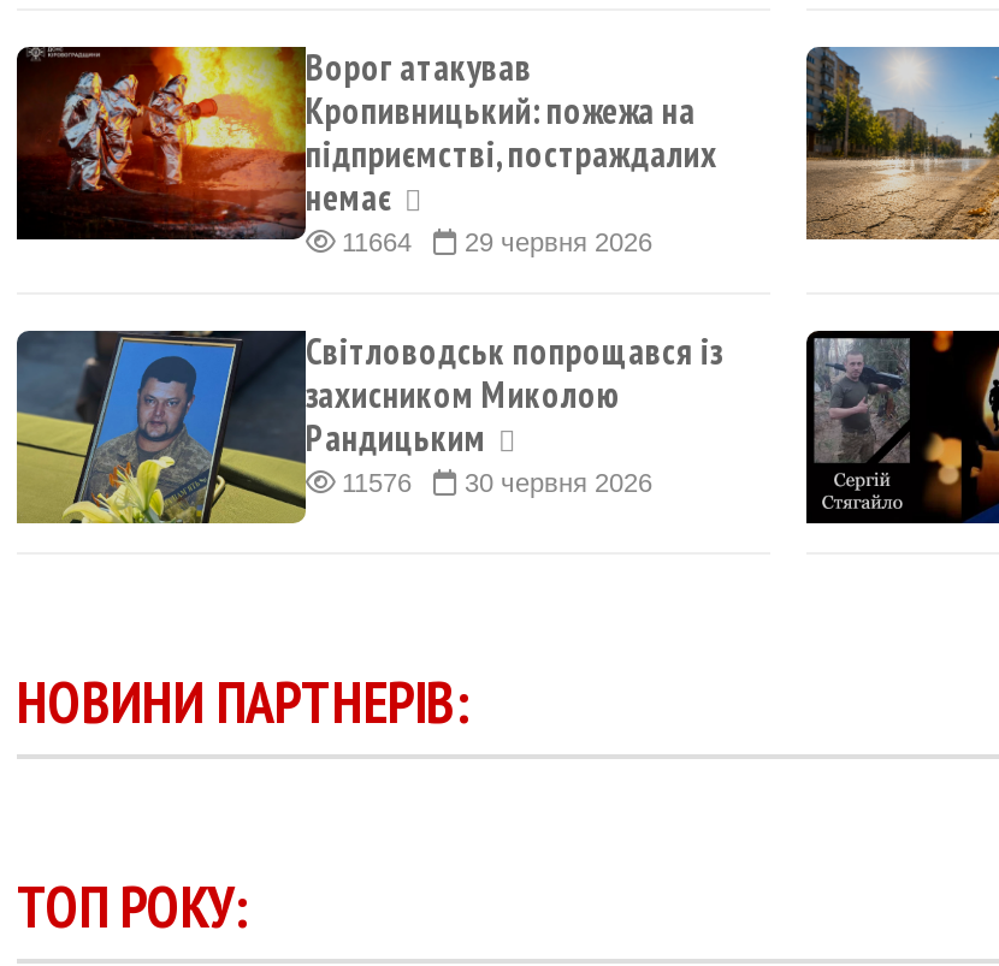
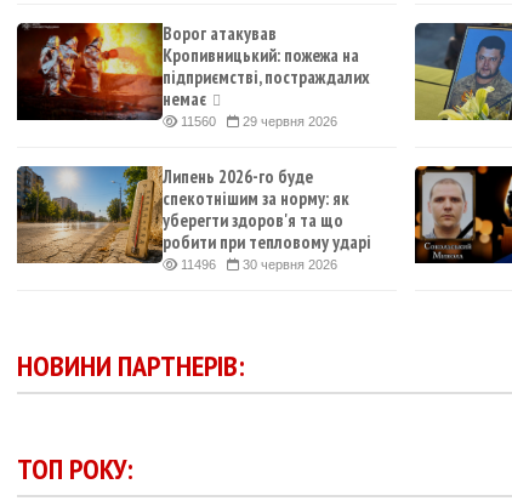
[804,45,992,242] [image] -> [414,22,508,121] [image]
[335,227,652,256] 11664 29 червня 2026 -> [177,114,337,129] 11560 29 червня 2026
[14,328,722,526] [image] | Світловодськ попрощався із | захисником Миколою | Рандицьким | 11576 -> [16,165,371,275] [image] | Липень 2026-го буде | спекотнішим за норму: як | уберегти здоров'я та що | робити при тепловому ударі | 11496
[804,328,992,526] [image] -> [414,165,508,275] [image]

